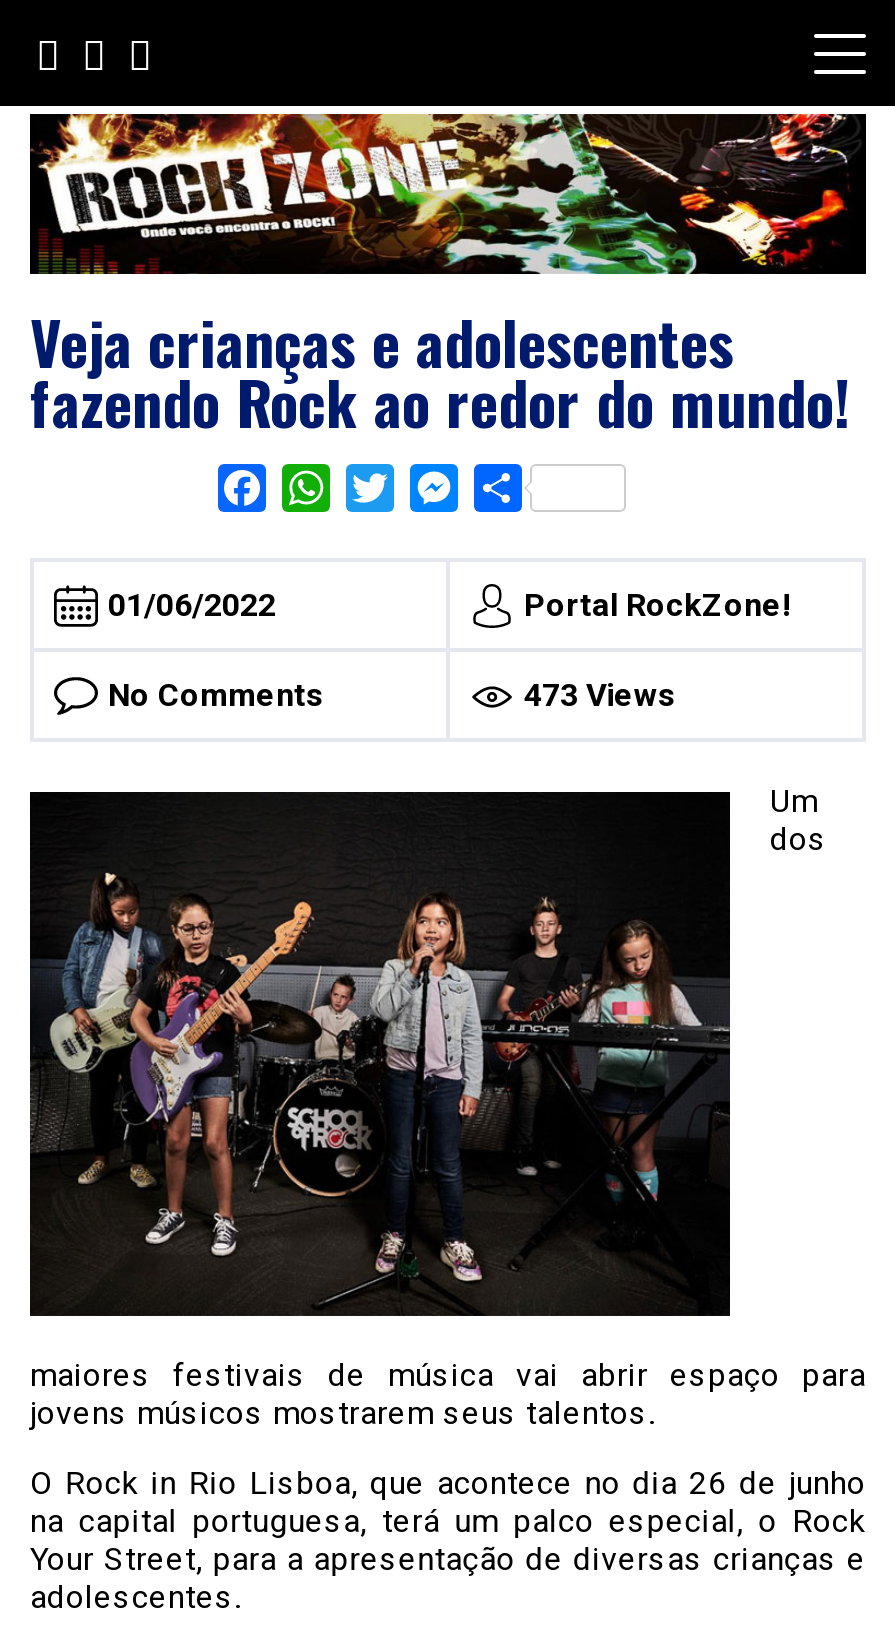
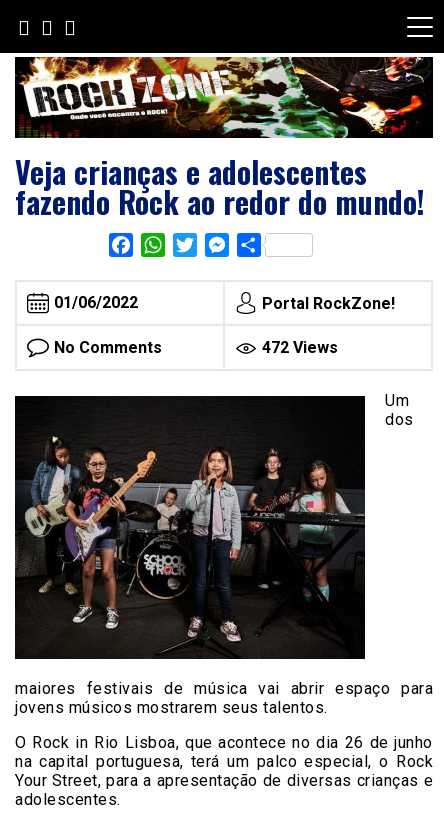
[524,676,676,714] 473 Views -> [262,338,338,357] 472 Views

